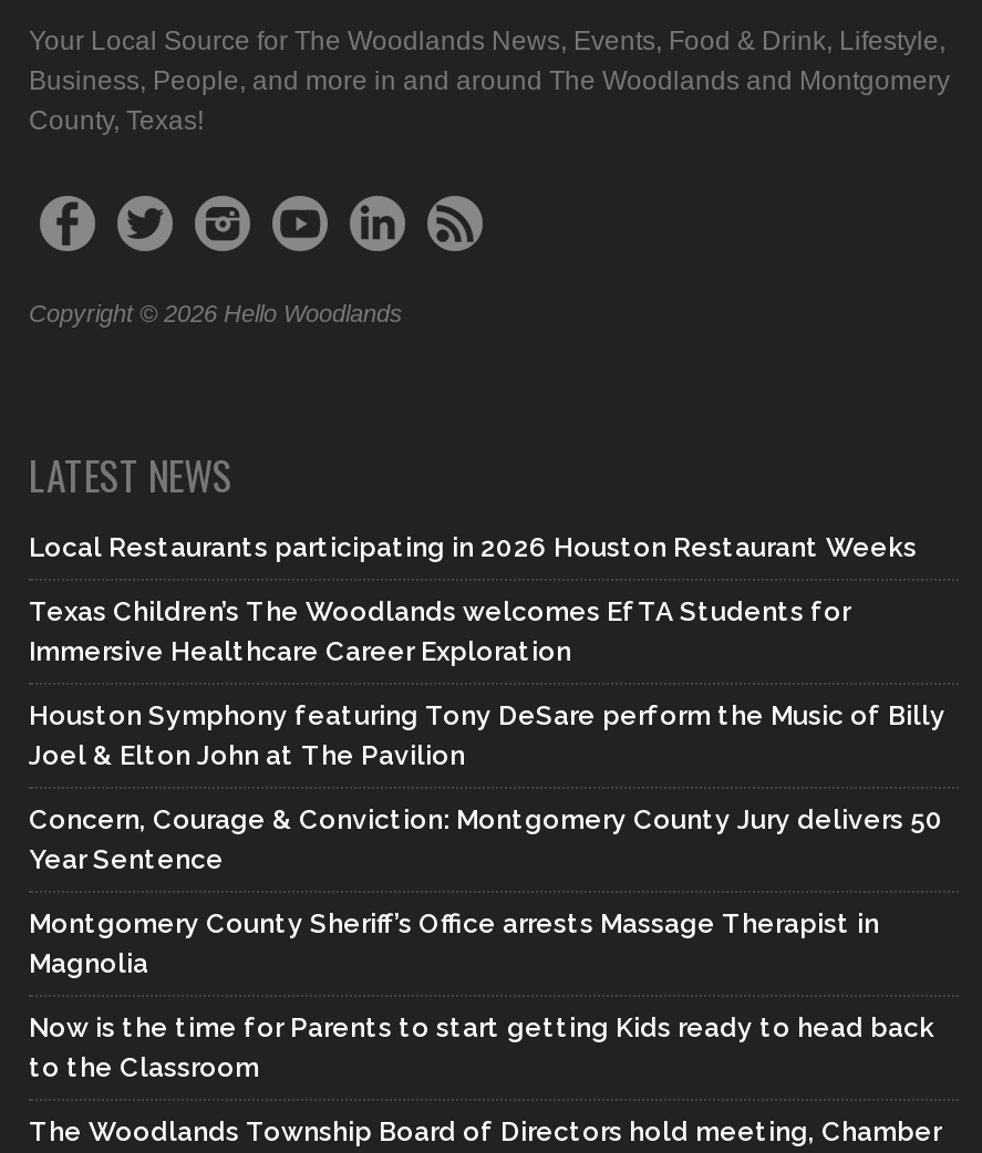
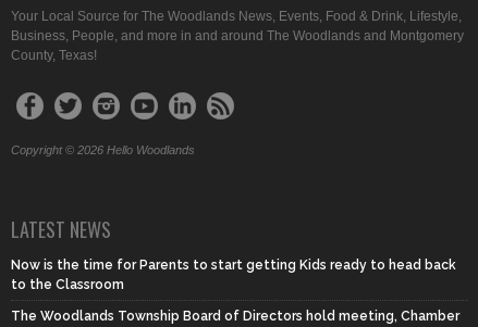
[29,532,945,979] Local Restaurants participating in 2026 Houston Restaurant Weeks | Texas Children’s The Woodlands welcomes EfTA Students for | Immersive Healthcare Career Exploration | Houston Symphony featuring Tony DeSare perform the Music of Billy | Joel & Elton John at The Pavilion | Concern, Courage & Conviction: Montgomery County Jury delivers 50 | Year Sentence | Montgomery County Sheriff’s Office arrests Massage Therapist in | Magnolia -> none

